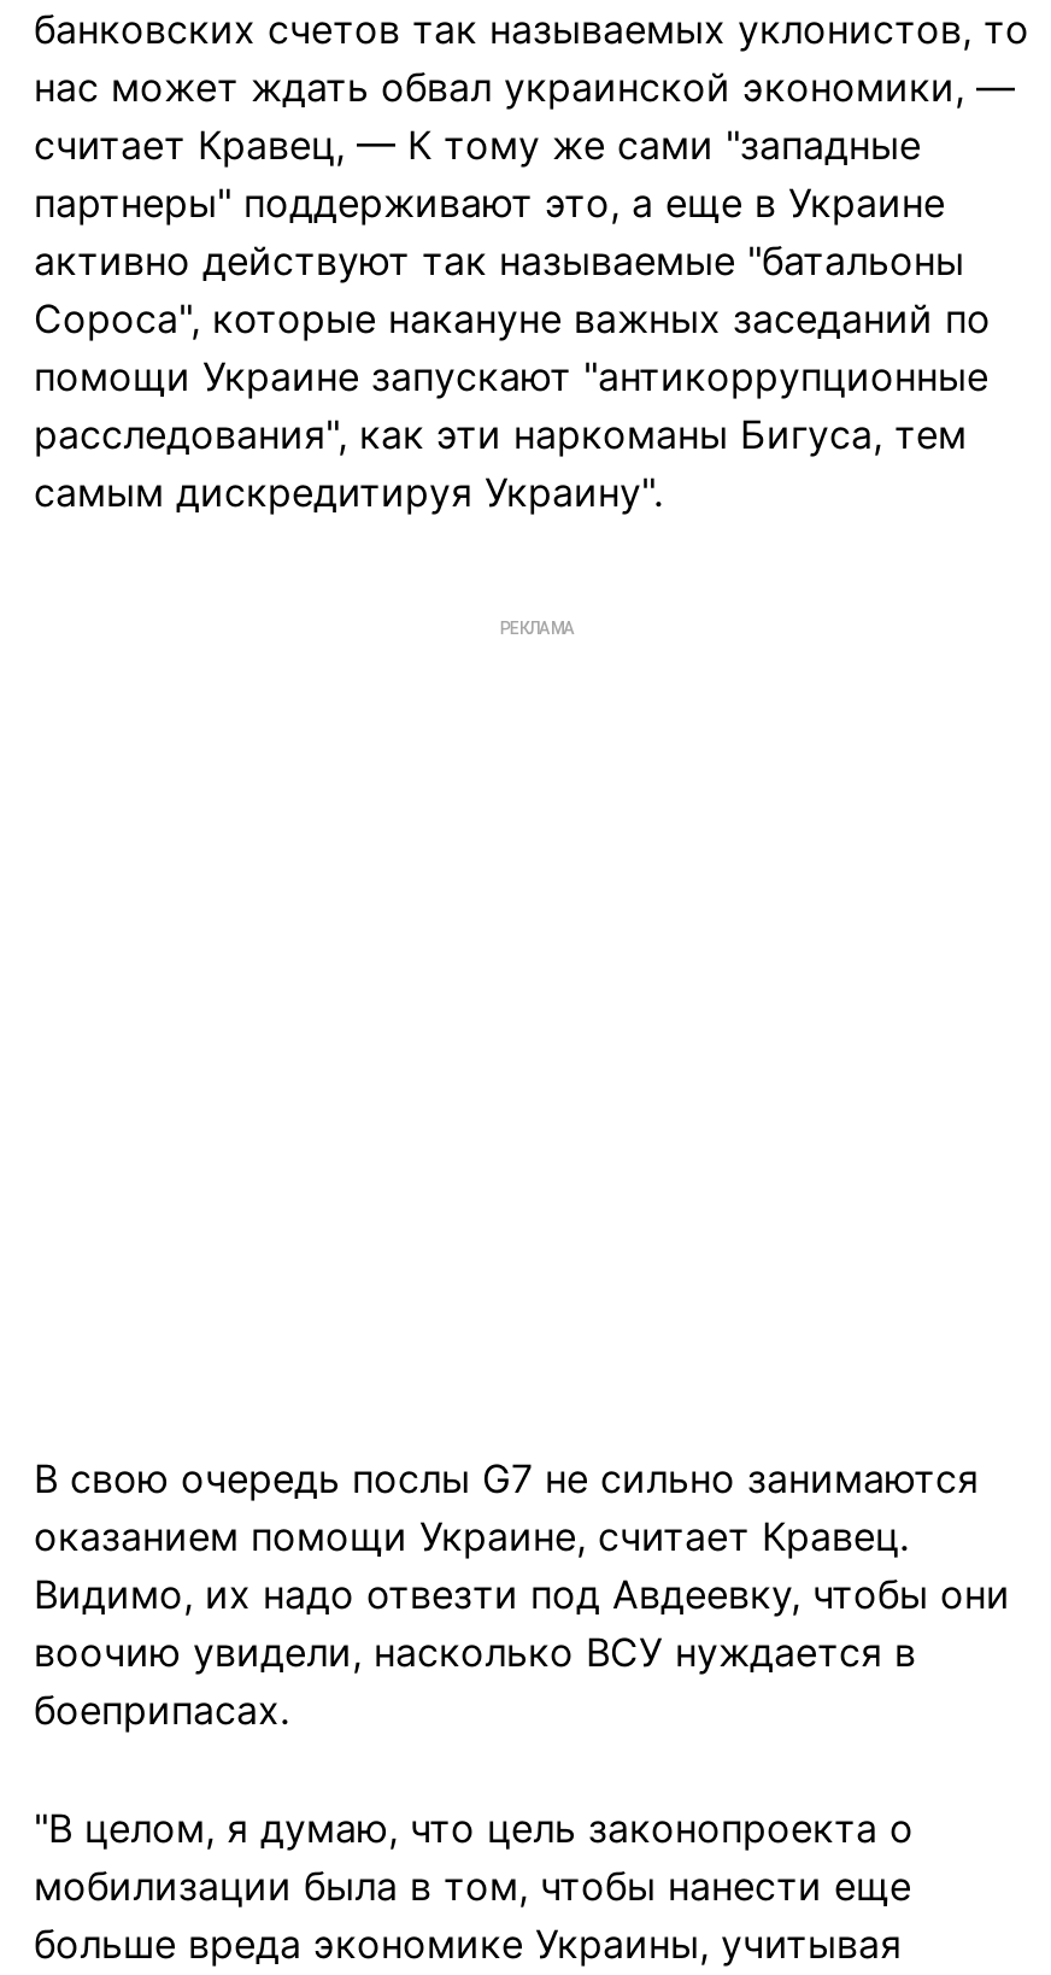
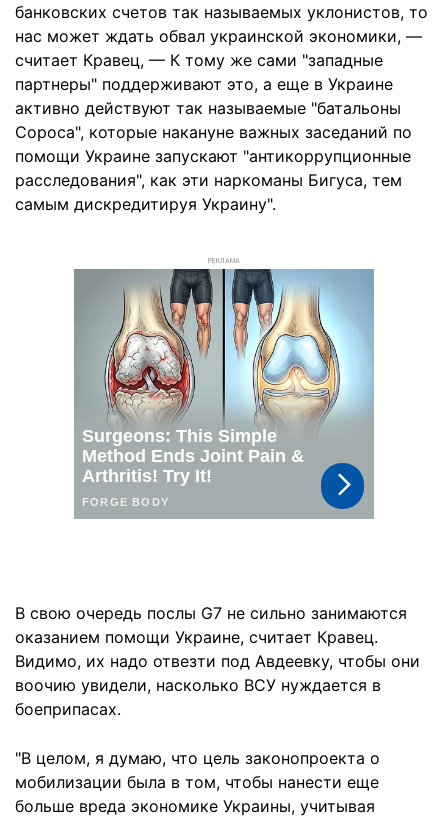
none -> [73,268,375,520] [image]

